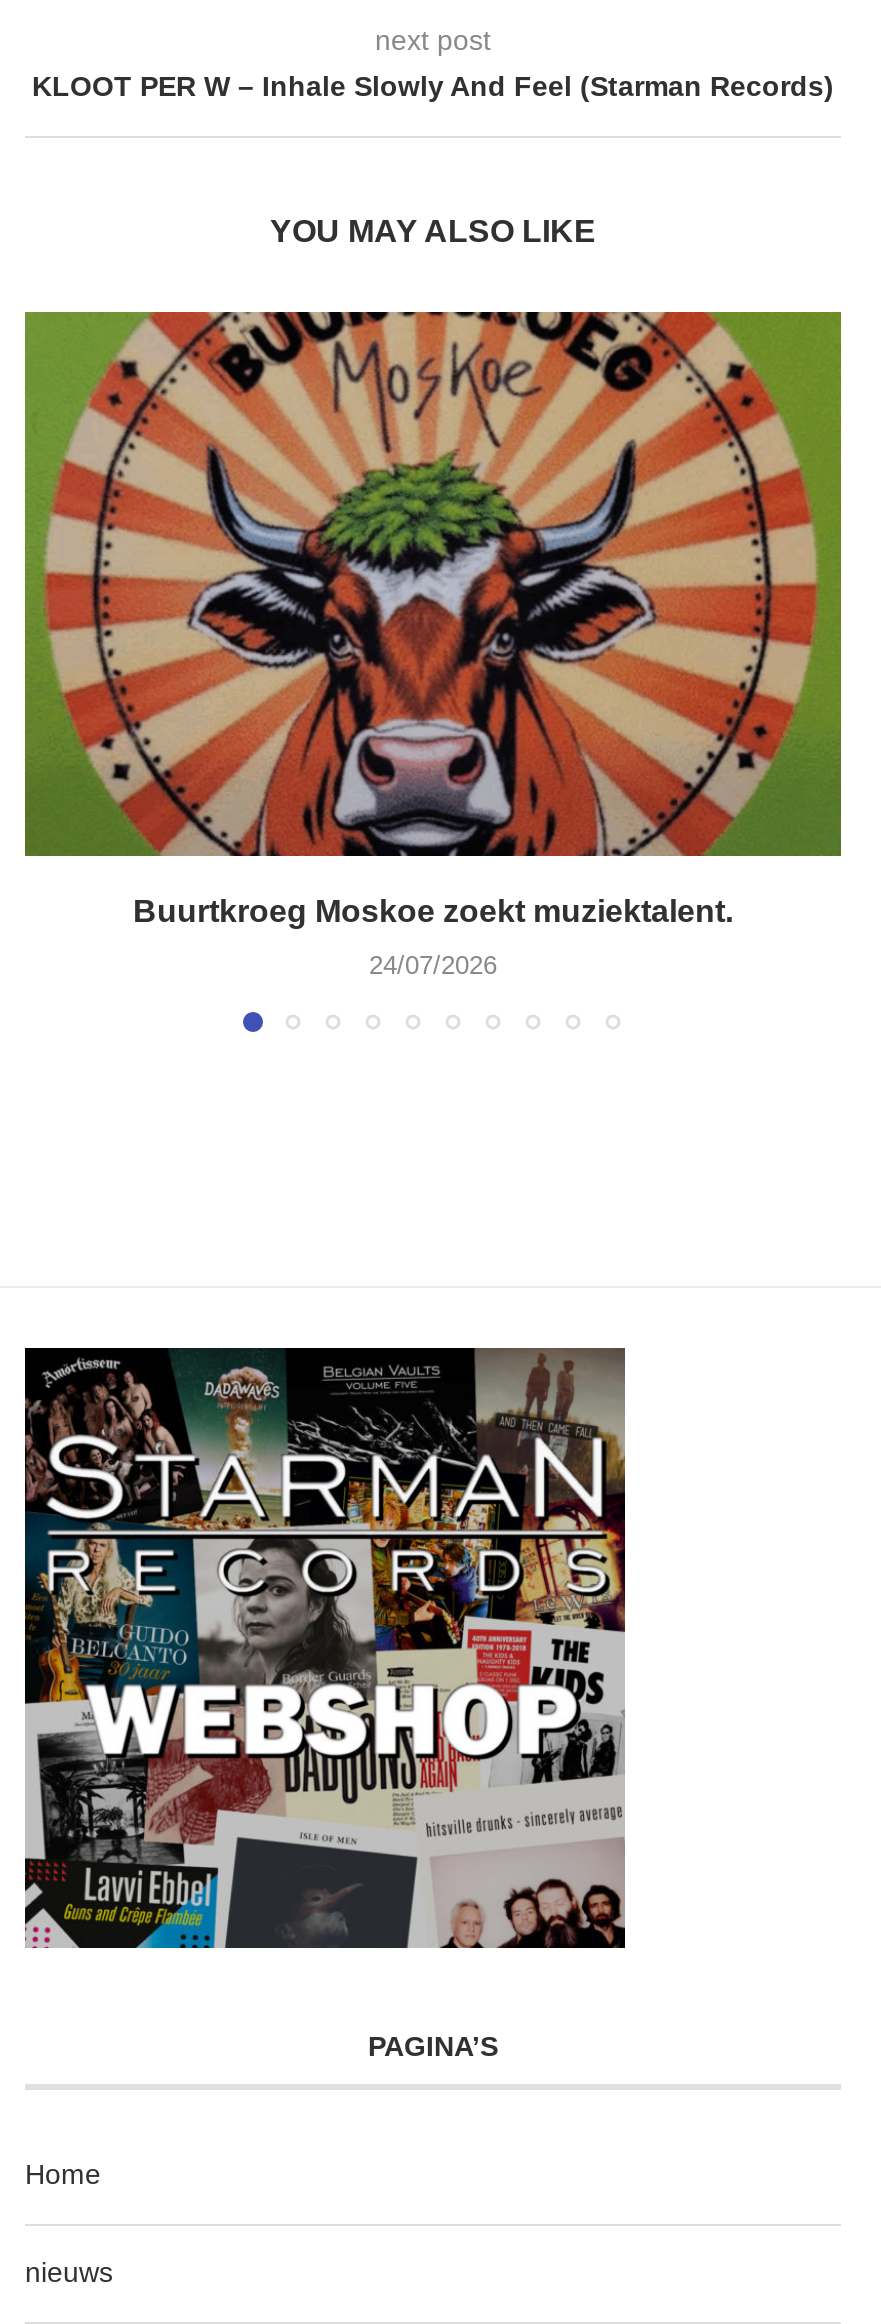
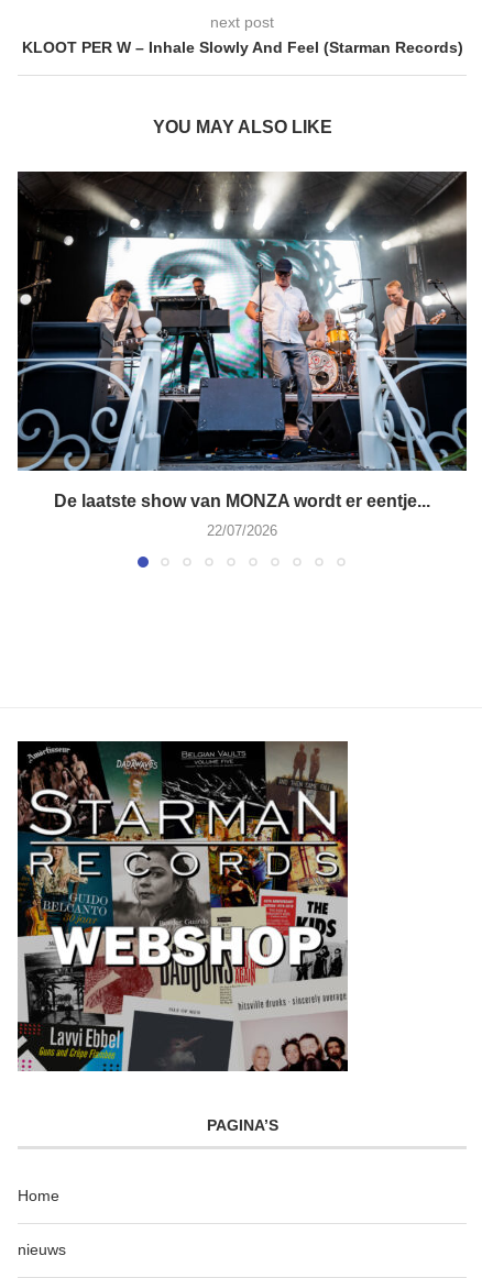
[23,310,843,928] [image] | Buurtkroeg Moskoe zoekt muziektalent. -> [17,170,468,510] [image] | De laatste show van MONZA wordt er eentje...
[369,950,497,980] 24/07/2026 -> [207,522,277,539] 22/07/2026

